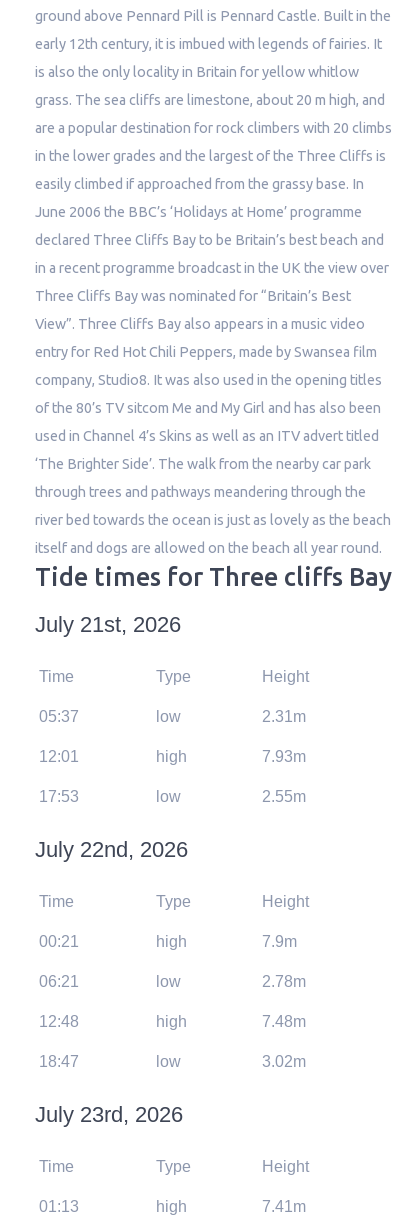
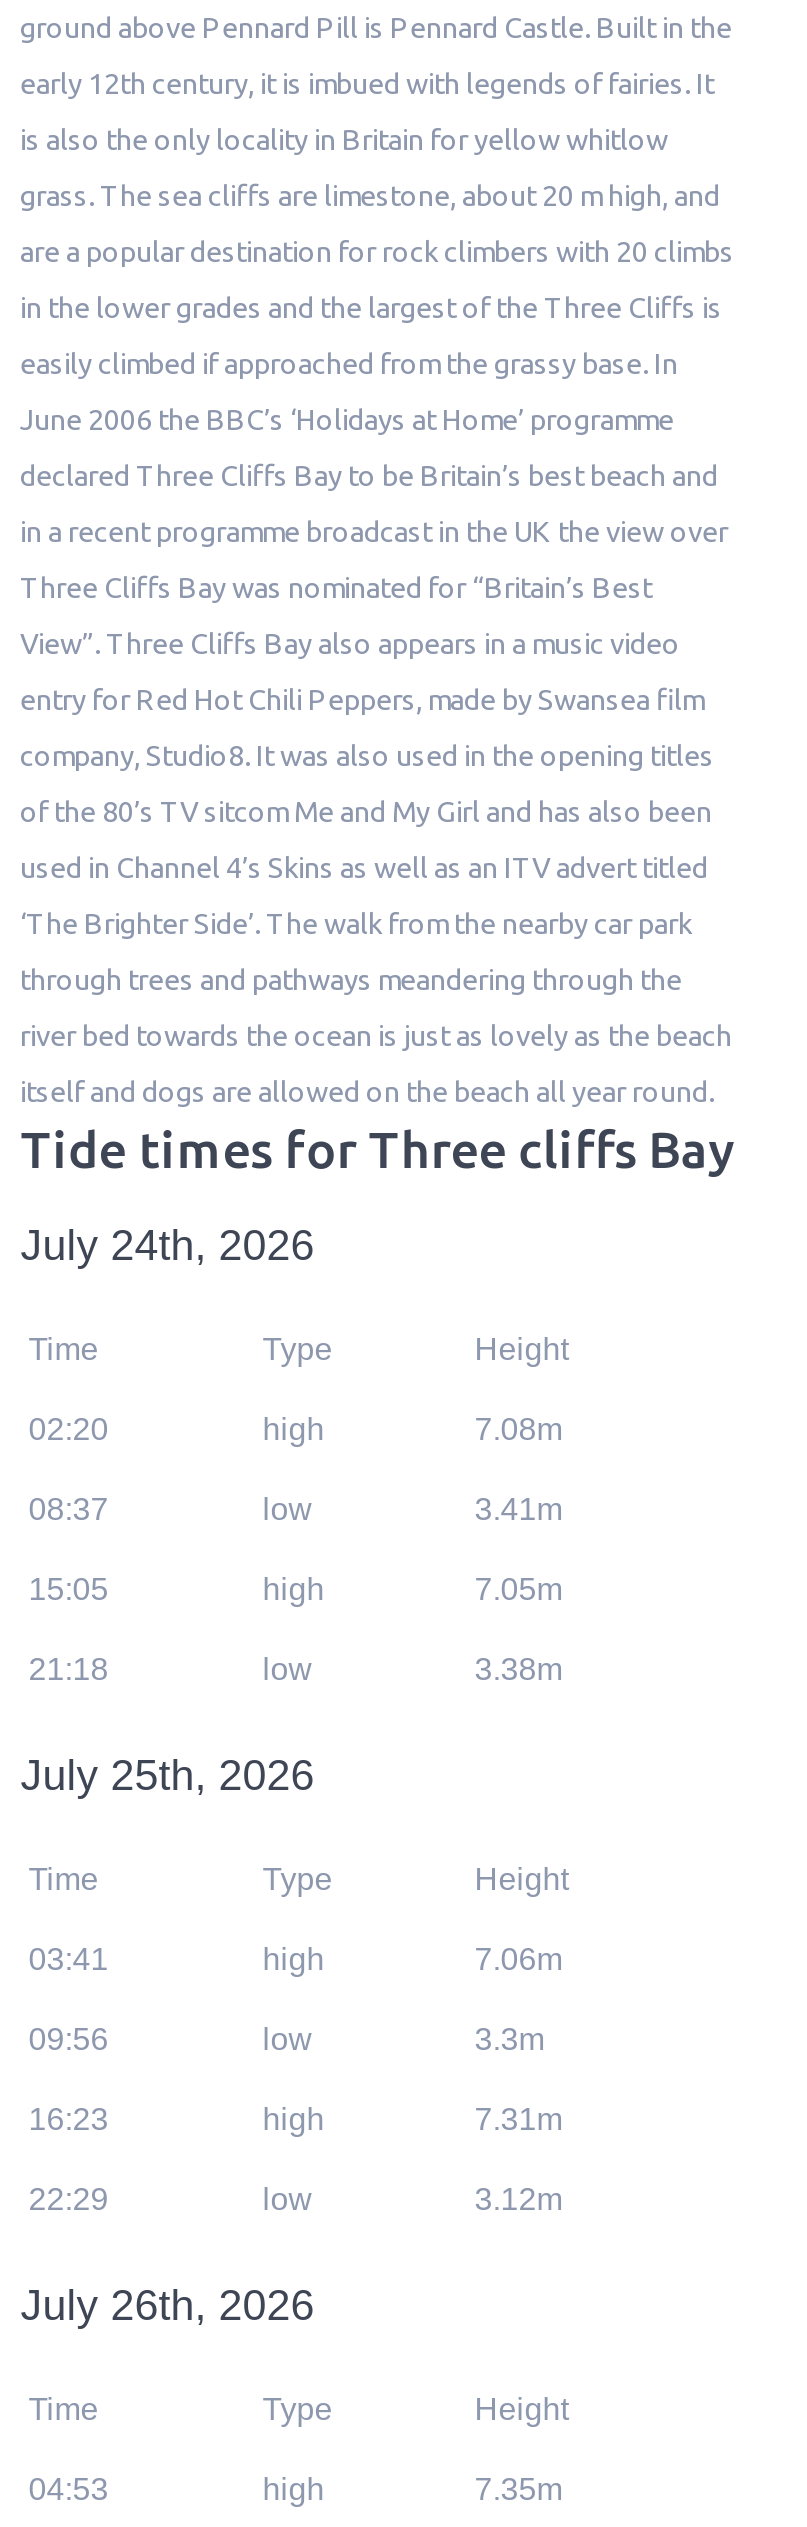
[35,612,181,637] July 21st, 2026 -> [20,1219,314,1269] July 24th, 2026
[39,708,79,725] 05:37 -> [28,1411,562,1525] 02:20 | high | 7.08m | 08:37
[262,708,306,725] 2.31m -> [474,1491,562,1525] 3.41m
[39,748,79,765] 12:01 -> [28,1571,108,1605] 15:05
[262,748,306,765] 7.93m -> [474,1571,562,1605] 7.05m
[39,788,79,805] 17:53 -> [28,1651,108,1685] 21:18
[262,788,306,805] 2.55m -> [474,1651,562,1685] 3.38m
[35,837,188,862] July 22nd, 2026 -> [20,1749,314,1799] July 25th, 2026
[39,933,79,950] 00:21 -> [28,1941,108,1975] 03:41
[262,933,297,950] 7.9m -> [474,1941,562,1975] 7.06m
[39,973,79,990] 06:21 -> [28,2021,108,2055] 09:56
[262,973,306,990] 2.78m -> [474,2021,544,2055] 3.3m
[39,1013,79,1030] 12:48 -> [28,2101,108,2135] 16:23
[262,1013,306,1030] 7.48m -> [474,2101,562,2135] 7.31m
[39,1053,79,1070] 18:47 -> [28,2181,108,2215] 22:29
[262,1053,306,1070] 3.02m -> [474,2181,562,2215] 3.12m
[35,1102,183,1127] July 23rd, 2026 -> [20,2279,314,2329] July 26th, 2026
[39,1198,79,1215] 01:13 -> [28,2471,108,2505] 04:53
[262,1198,306,1215] 7.41m -> [474,2471,562,2505] 7.35m

